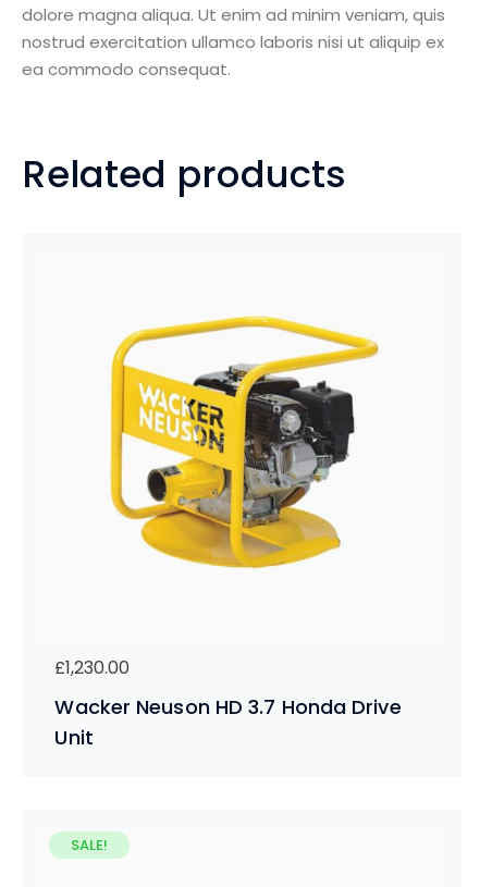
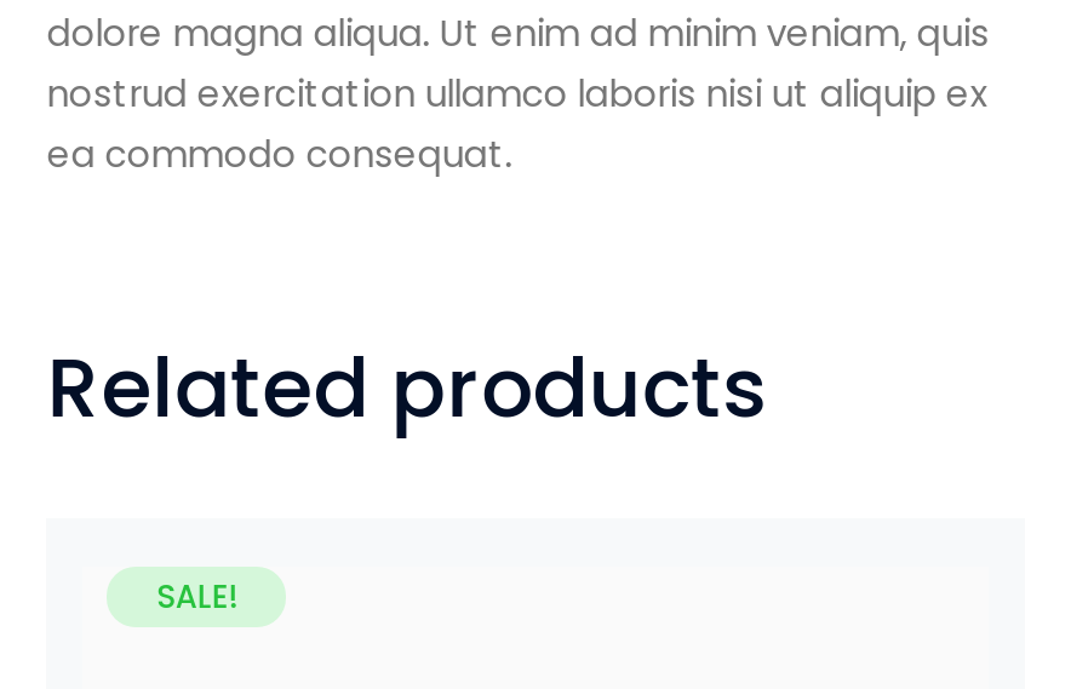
[109,315,380,569] [image] -> none
[55,655,130,680] £1,230.00 -> none
[55,693,401,751] Wacker Neuson HD 3.7 Honda Drive | Unit -> none

